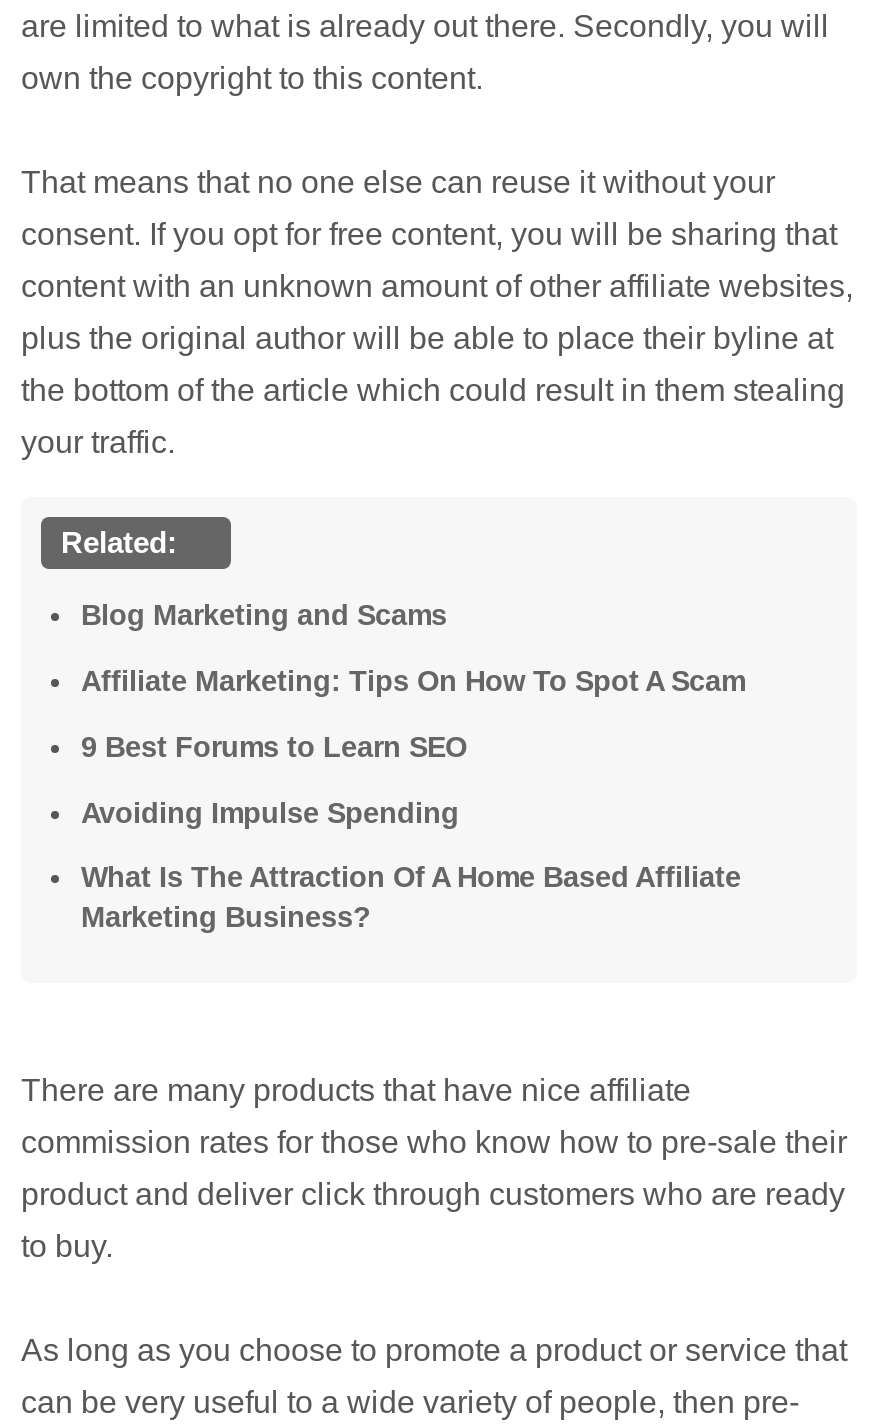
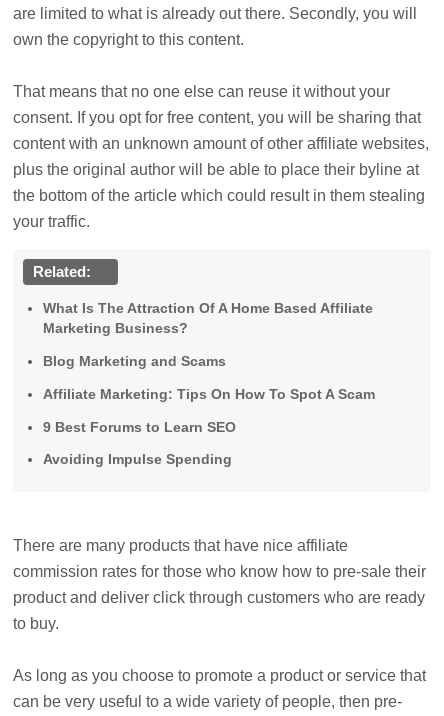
moved [81,599,745,828] -> [43,353,375,467]: Blog Marketing and Scams | Affiliate Marketing: Tips On How To Spot A Scam | 9 Best Forums to Learn SEO | Avoiding Impulse Spending
moved [81,862,741,934] -> [43,300,373,336]: What Is The Attraction Of A Home Based Affiliate | Marketing Business?

